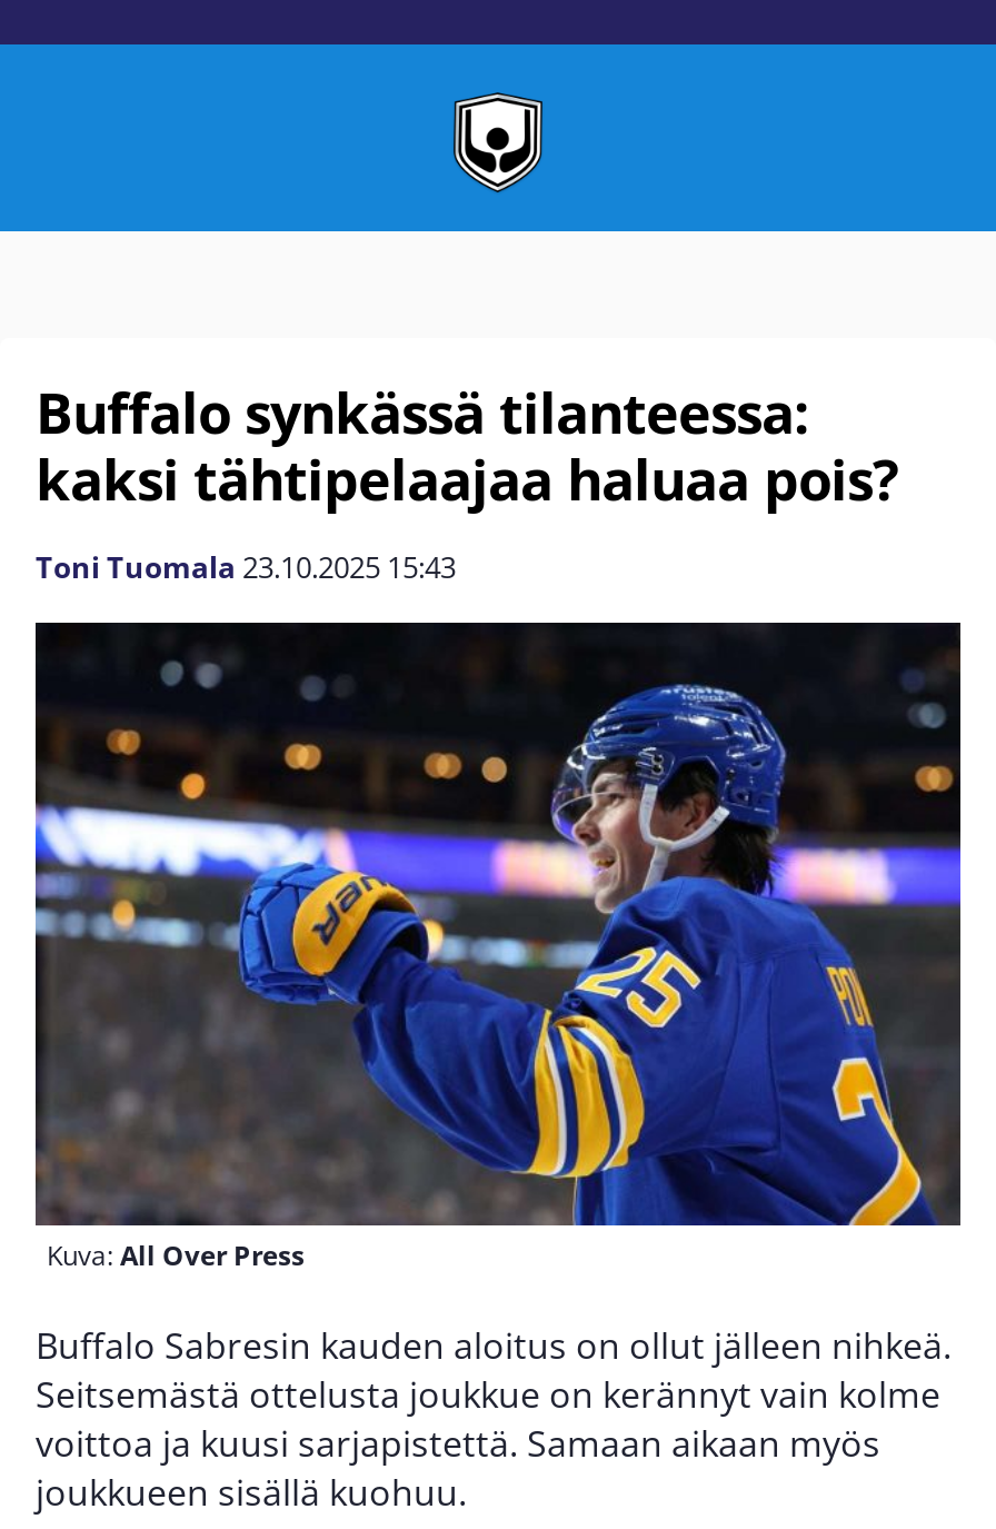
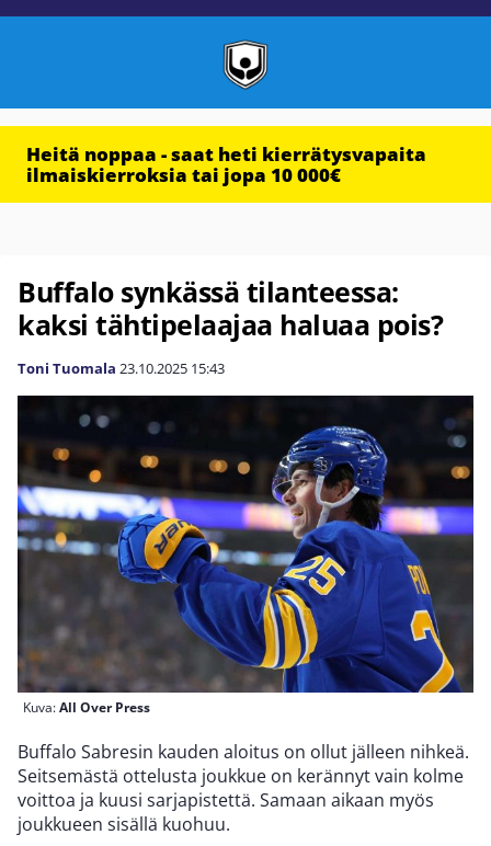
none -> [26,141,426,187] Heitä noppaa - saat heti kierrätysvapaita | ilmaiskierroksia tai jopa 10 000€

